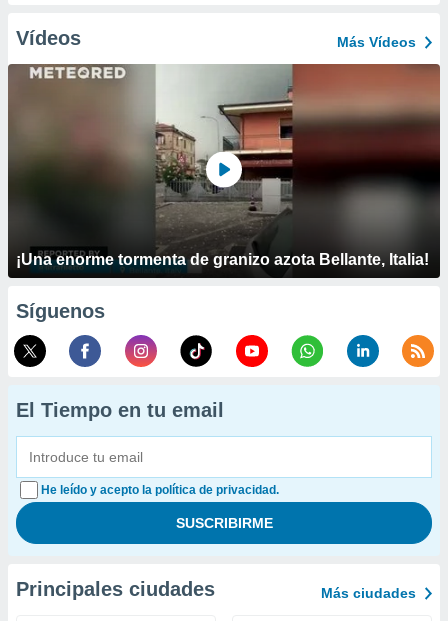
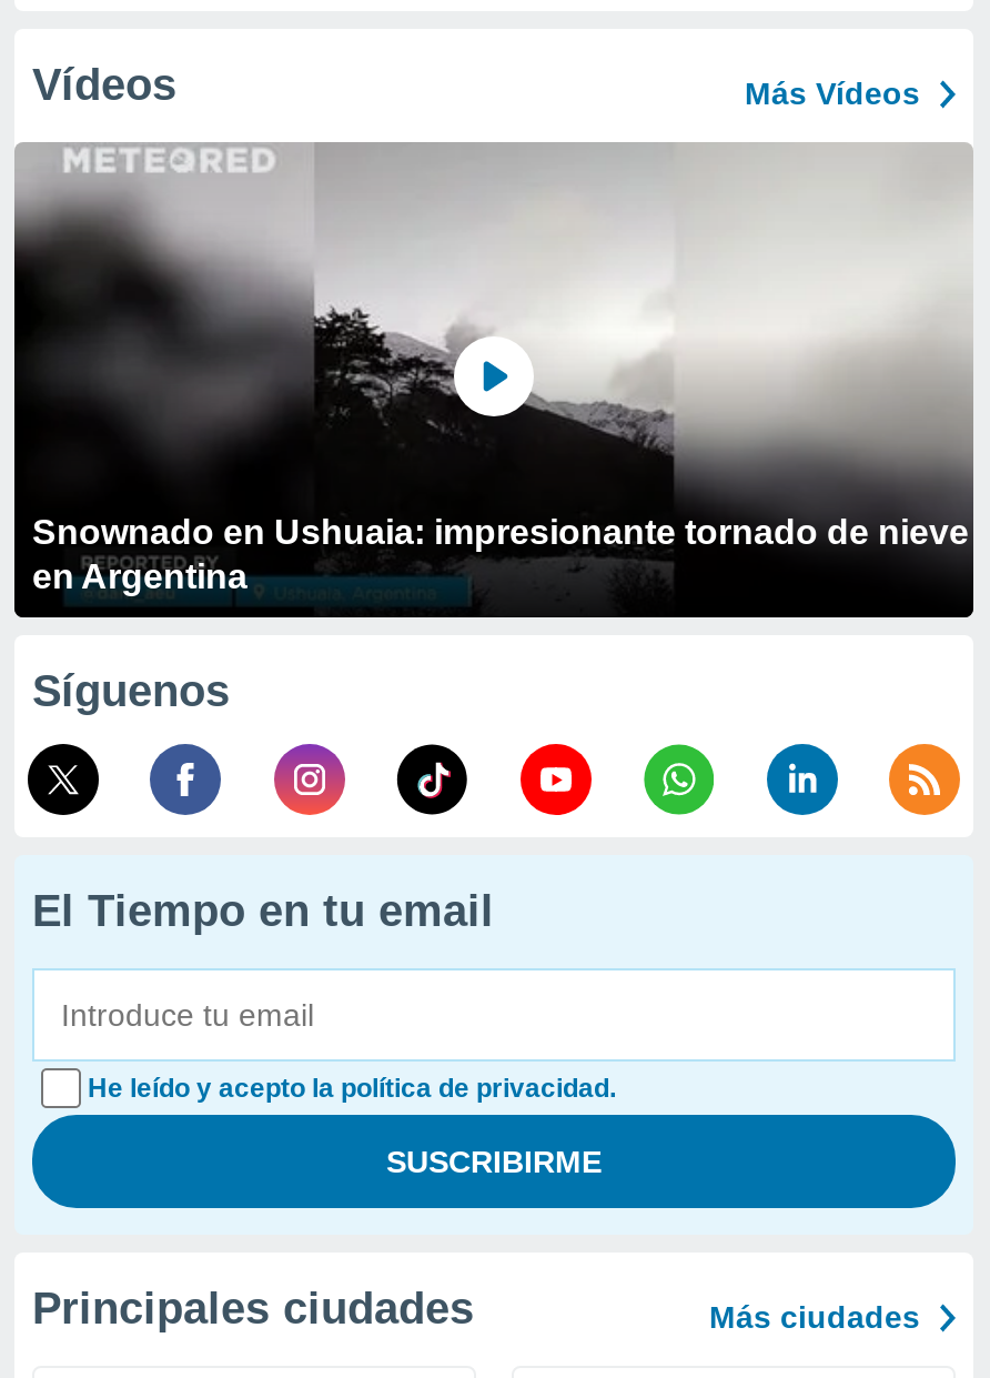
[8,64,441,268] [image] | ¡Una enorme tormenta de granizo azota Bellante, Italia! -> [14,142,973,595] [image] | Snownado en Ushuaia: impresionante tornado de nieve | en Argentina

